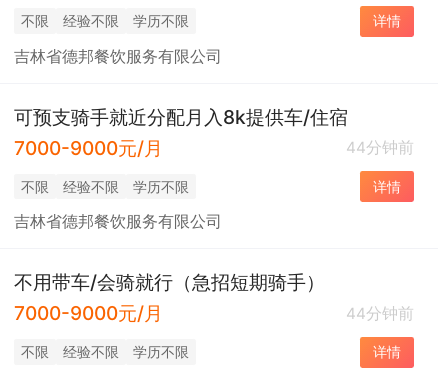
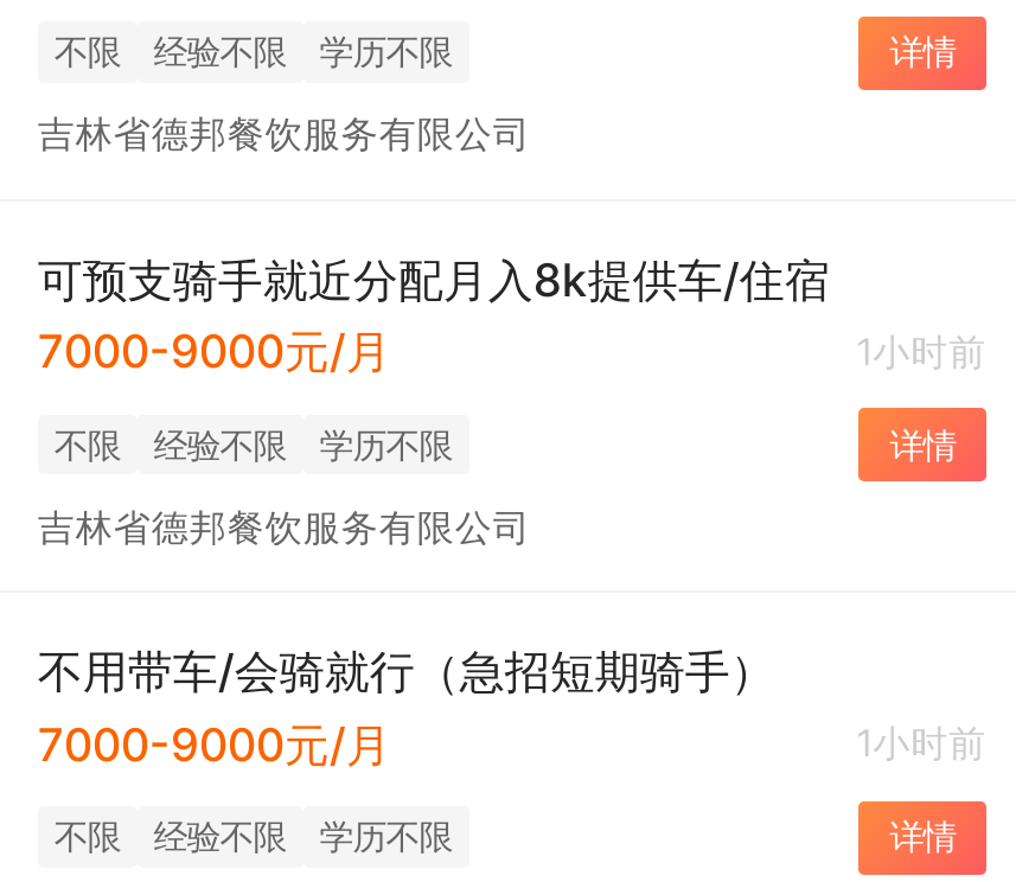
[346,138,414,157] 44分钟前 -> [856,330,987,375] 1小时前
[346,303,414,322] 44分钟前 -> [856,722,987,767] 1小时前

